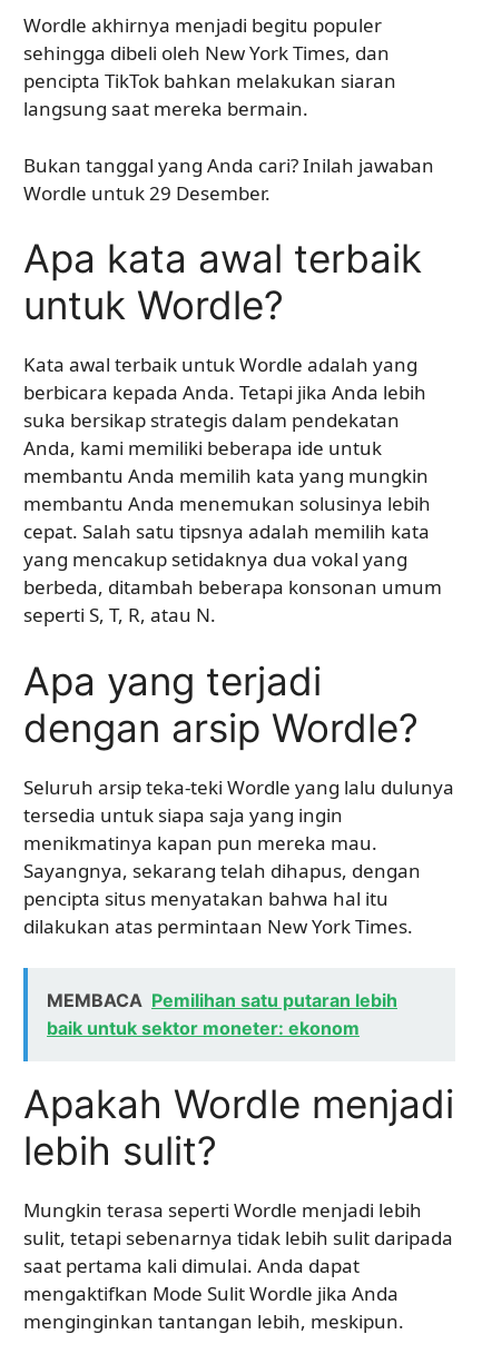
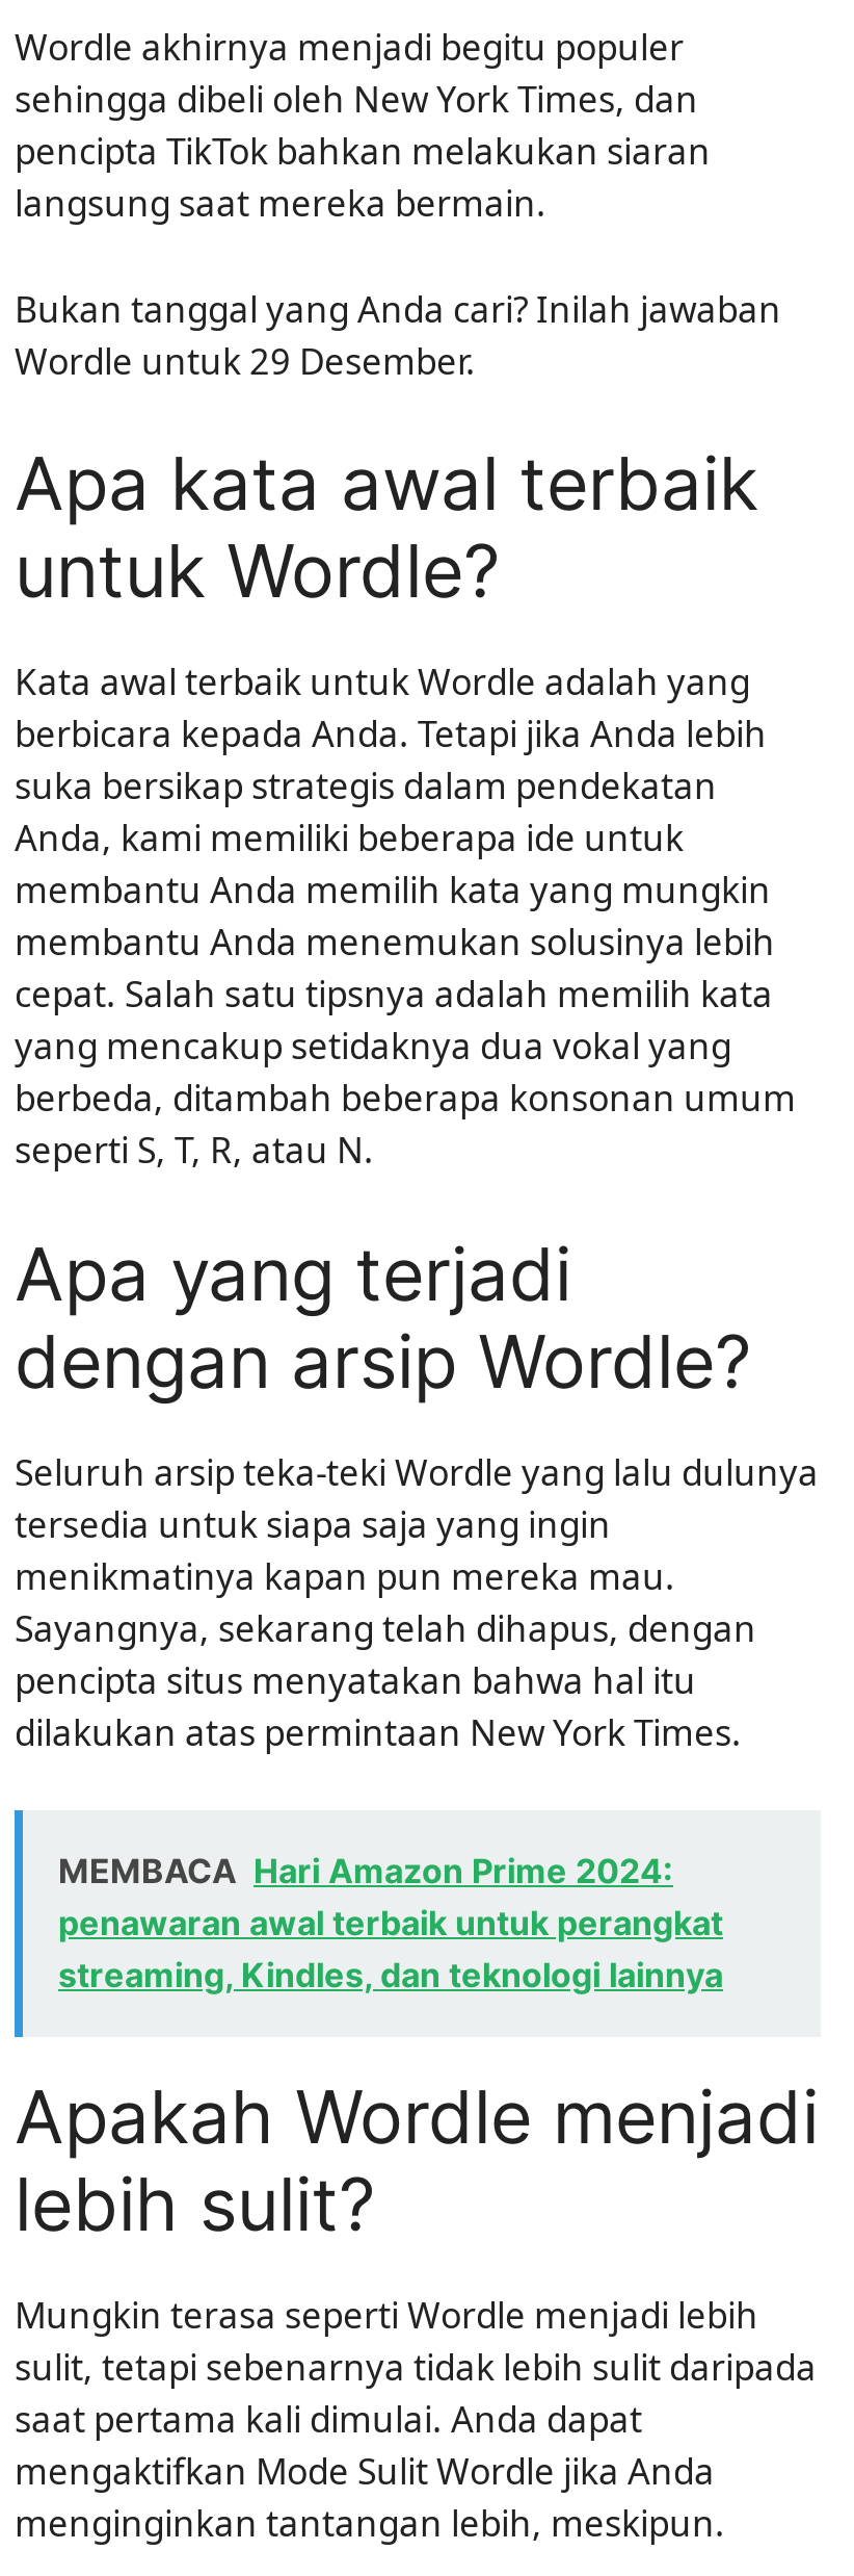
[47,989,397,1039] MEMBACA Pemilihan satu putaran lebih | baik untuk sektor moneter: ekonom -> [58,1850,723,1995] MEMBACA Hari Amazon Prime 2024: | penawaran awal terbaik untuk perangkat | streaming, Kindles, dan teknologi lainnya

